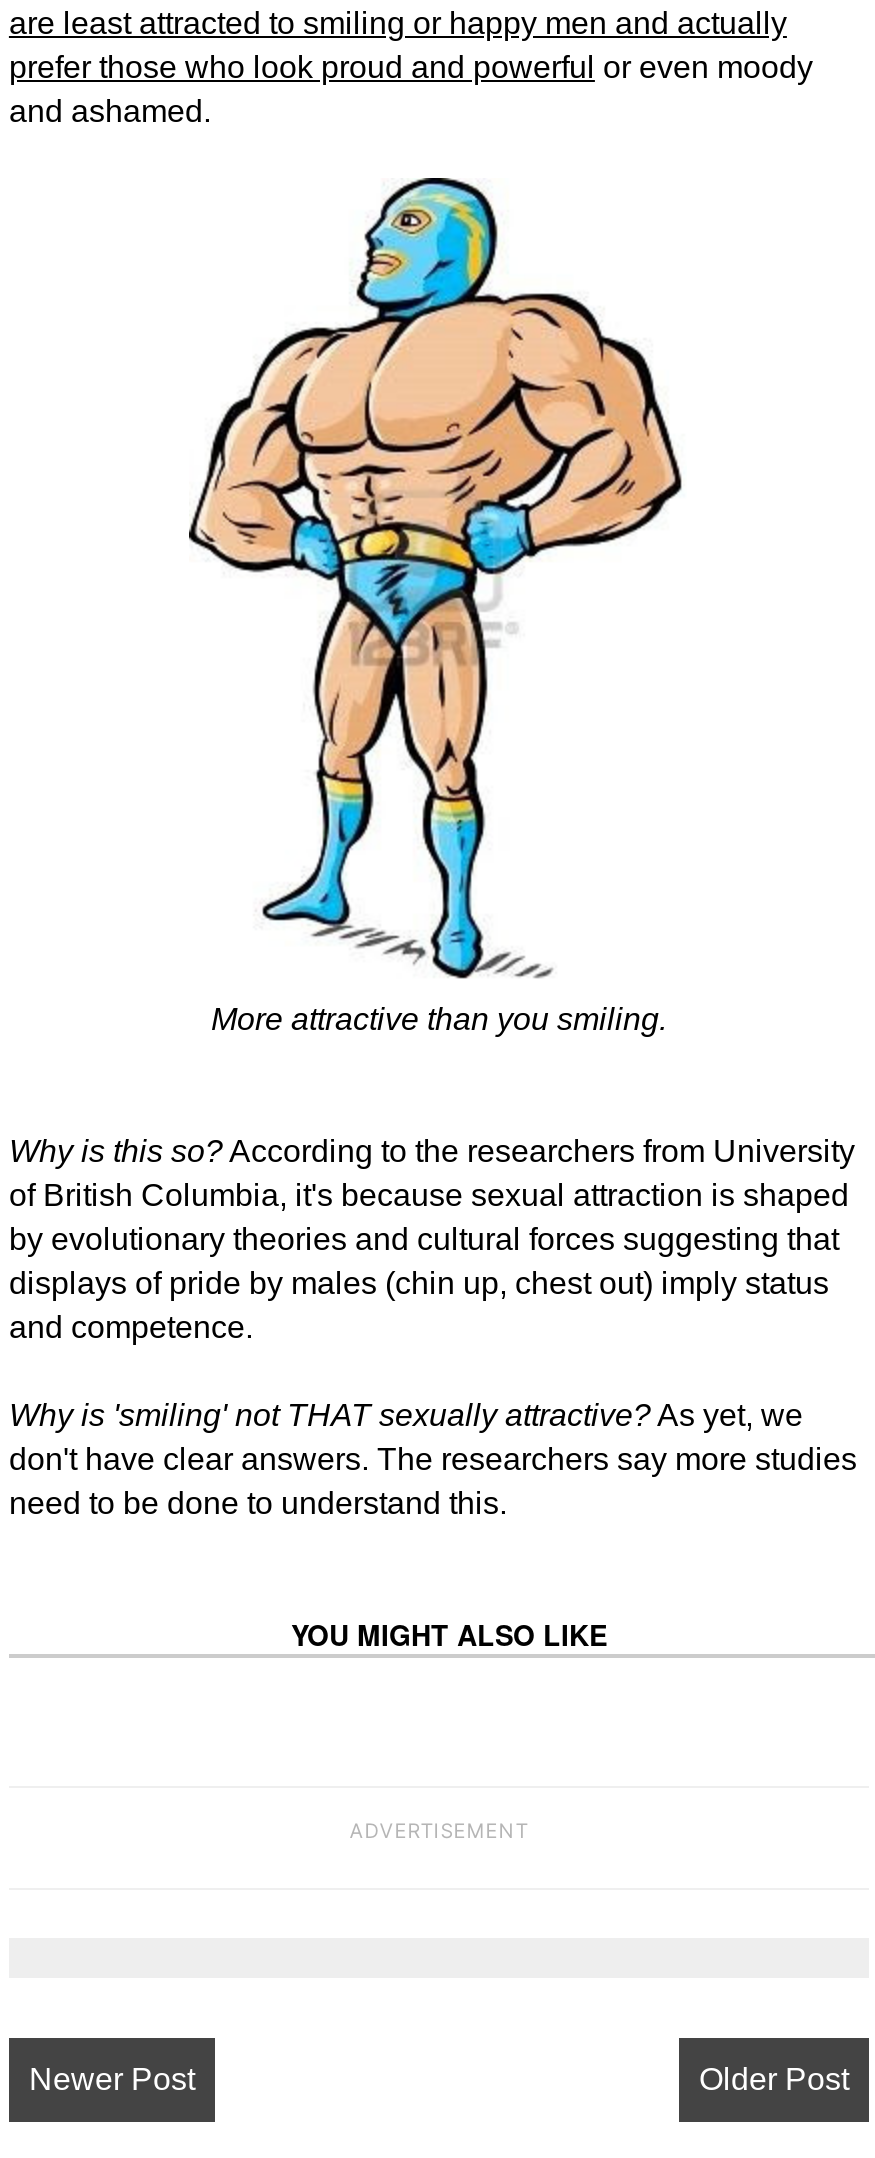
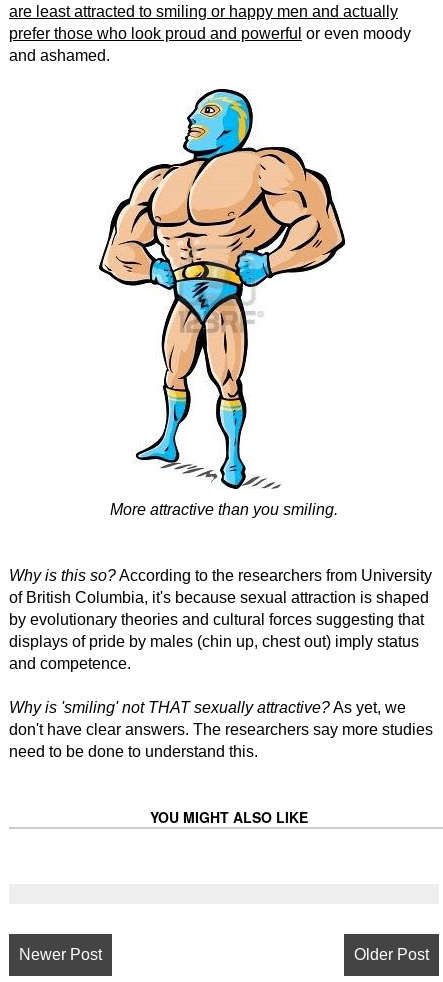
[349,1818,528,1842] ADVERTISEMENT -> none

